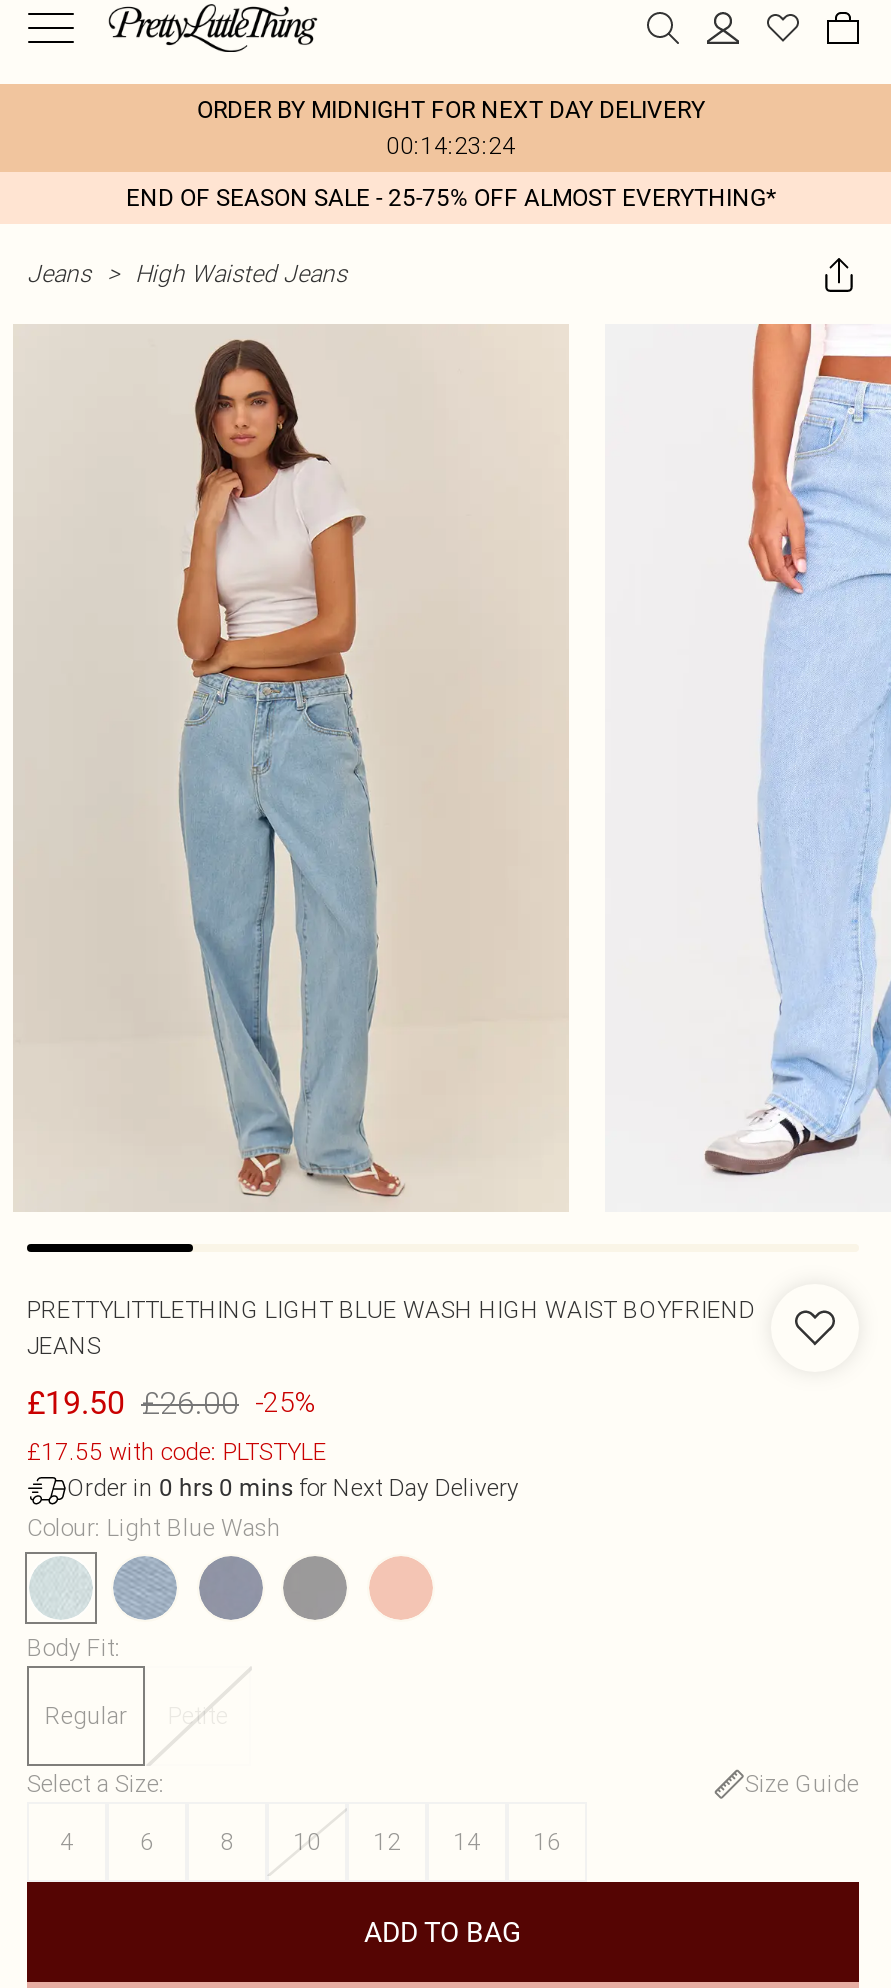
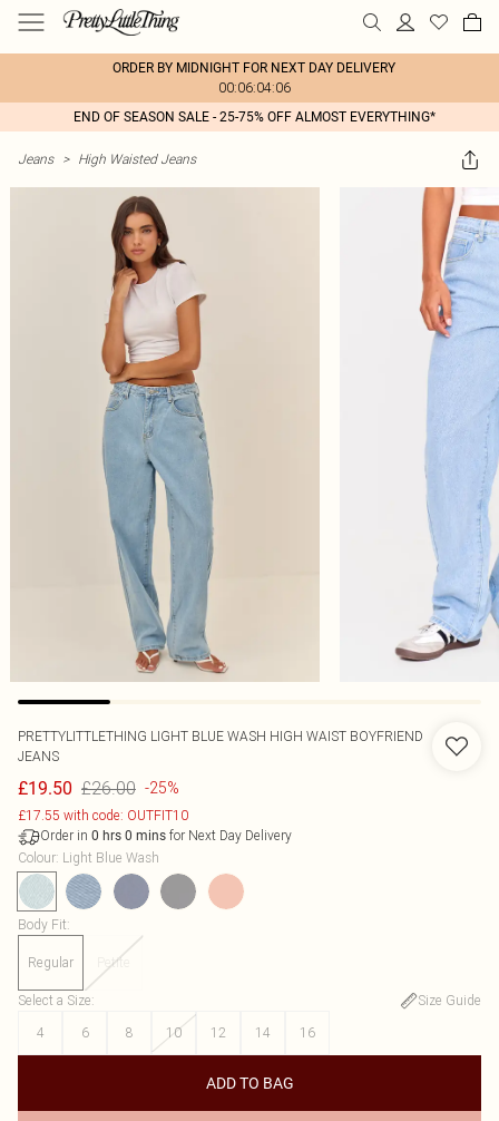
[386,130,516,160] 00:14:23:24 -> [218,79,290,96] 00:06:04:06
[27,1436,327,1466] £17.55 with code: PLTSTYLE -> [18,807,188,823] £17.55 with code: OUTFIT10

